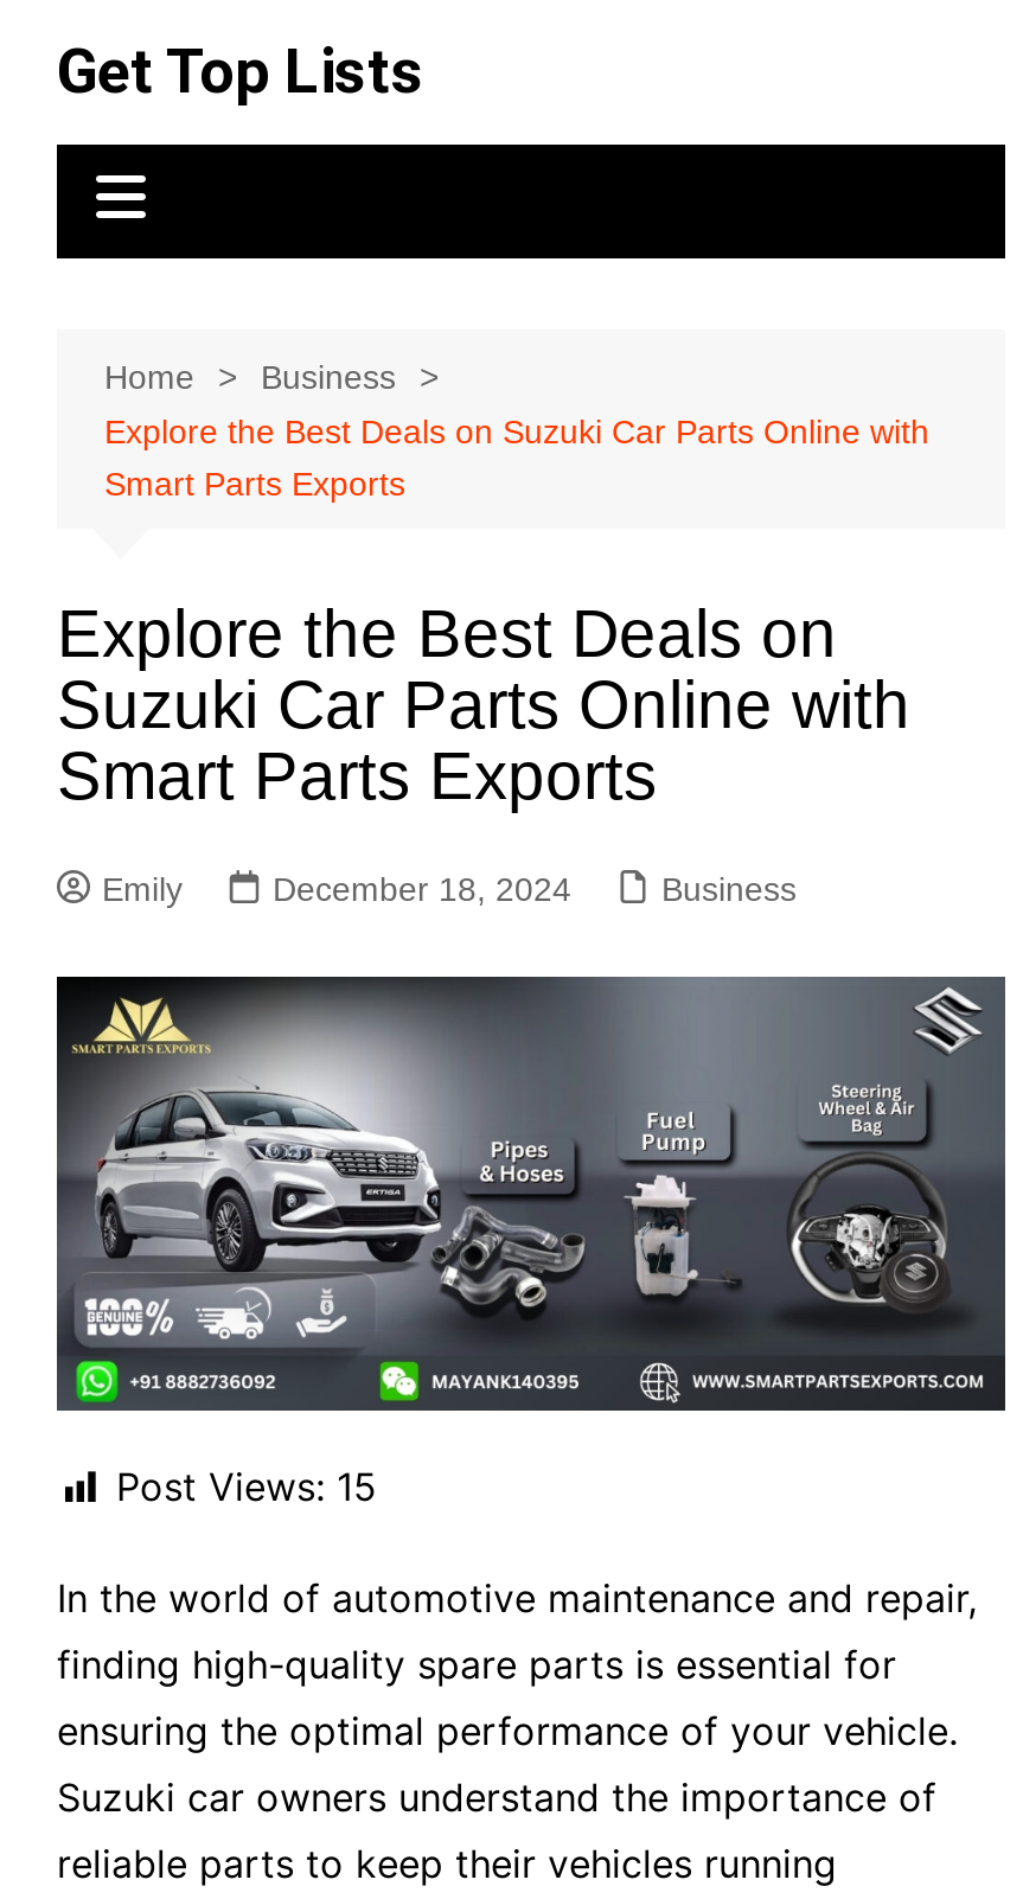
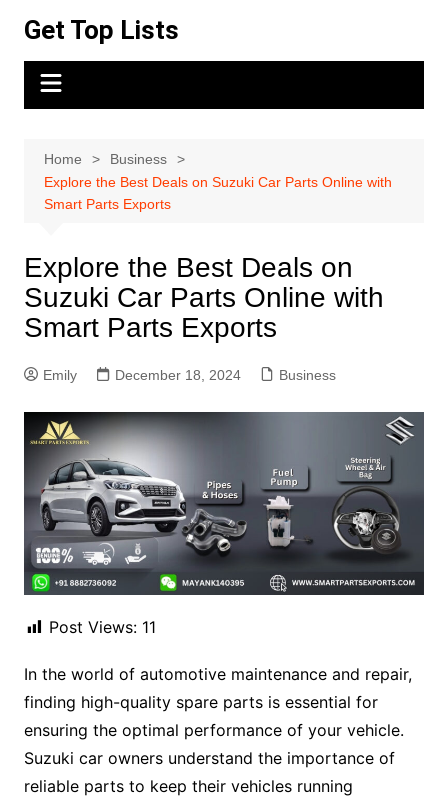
[116,1463,377,1511] Post Views: 15 -> [49,617,156,637] Post Views: 11

